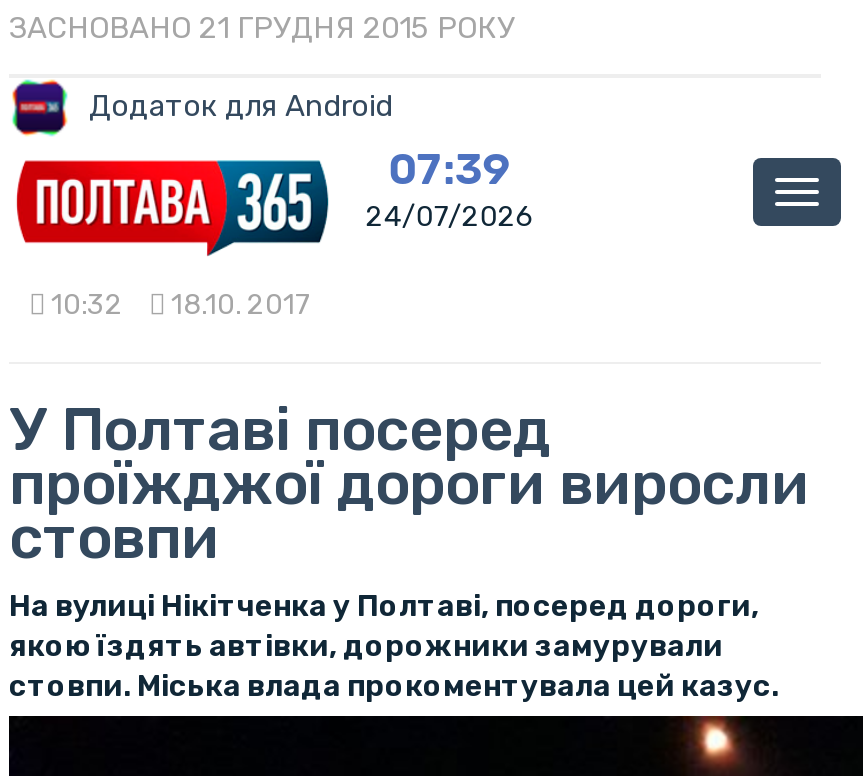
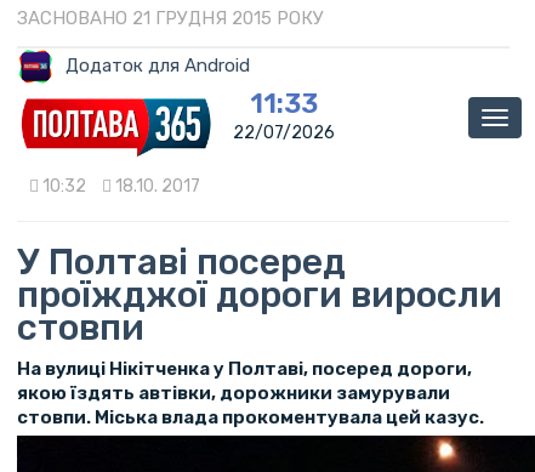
[389,142,511,196] 07:39 -> [250,87,318,120] 11:33
[366,200,534,234] 24/07/2026 -> [233,123,335,143] 22/07/2026

